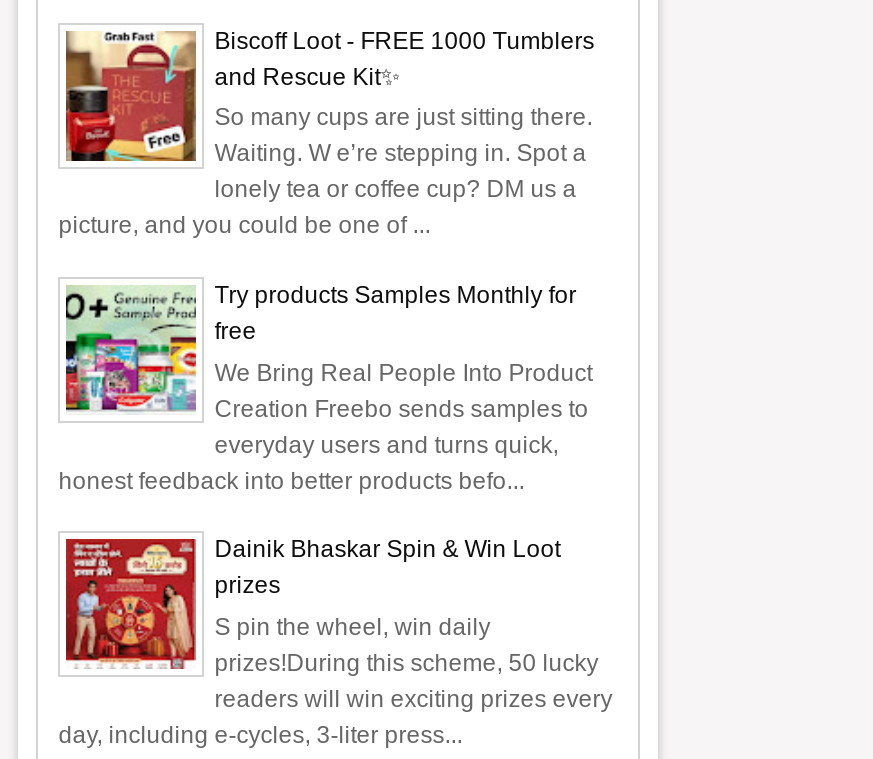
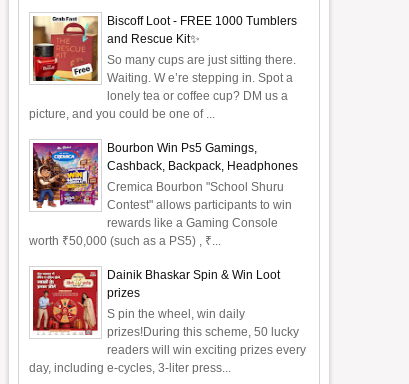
[58,285,592,494] [image] | We Bring Real People Into Product | Creation Freebo sends samples to | everyday users and turns quick, | honest feedback into better products befo... -> [29,142,292,248] [image] | Cremica Bourbon "School Shuru | Contest" allows participants to win | rewards like a Gaming Console | worth ₹50,000 (such as a PS5) , ₹...
[214,282,576,346] Try products Samples Monthly for | free -> [107,141,298,173] Bourbon Win Ps5 Gamings, | Cashback, Backpack, Headphones

